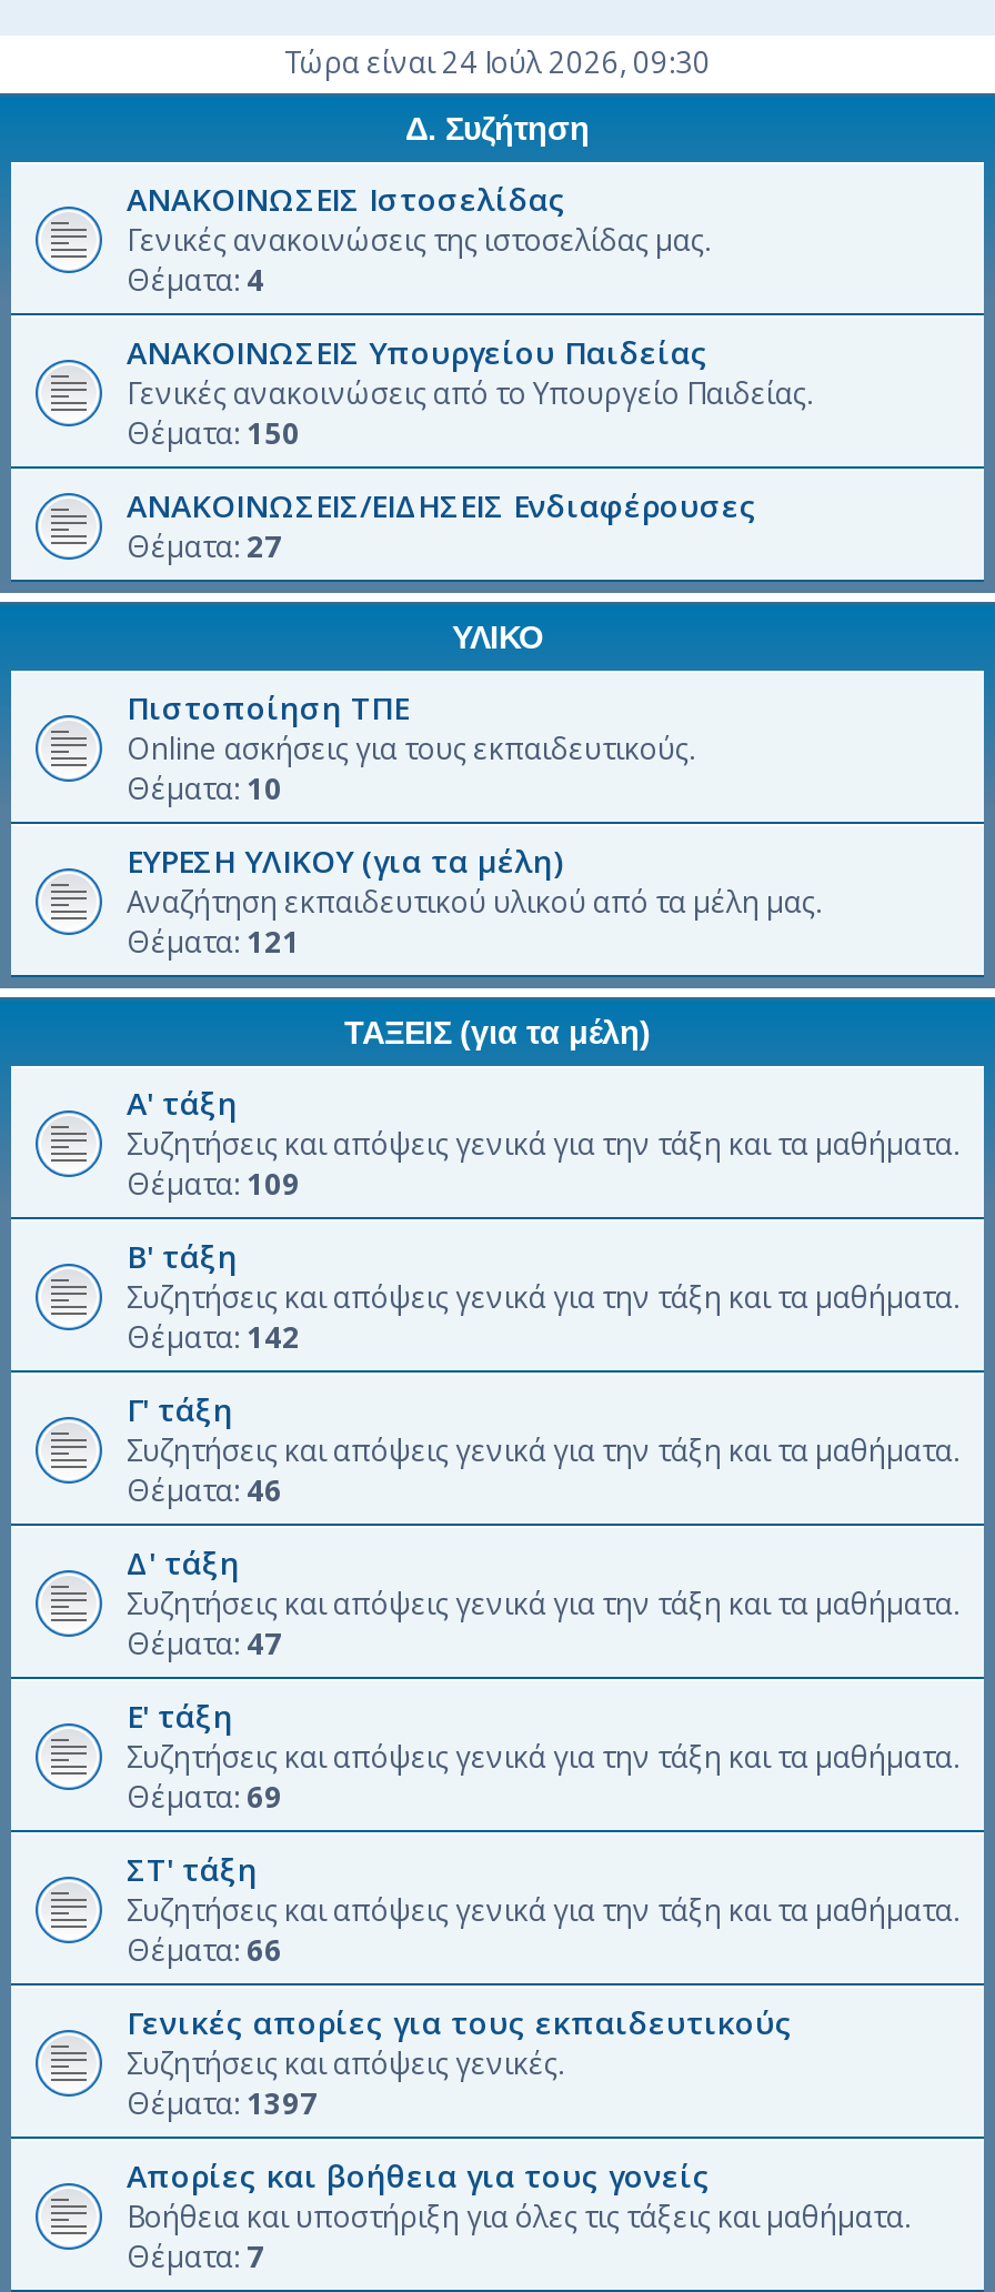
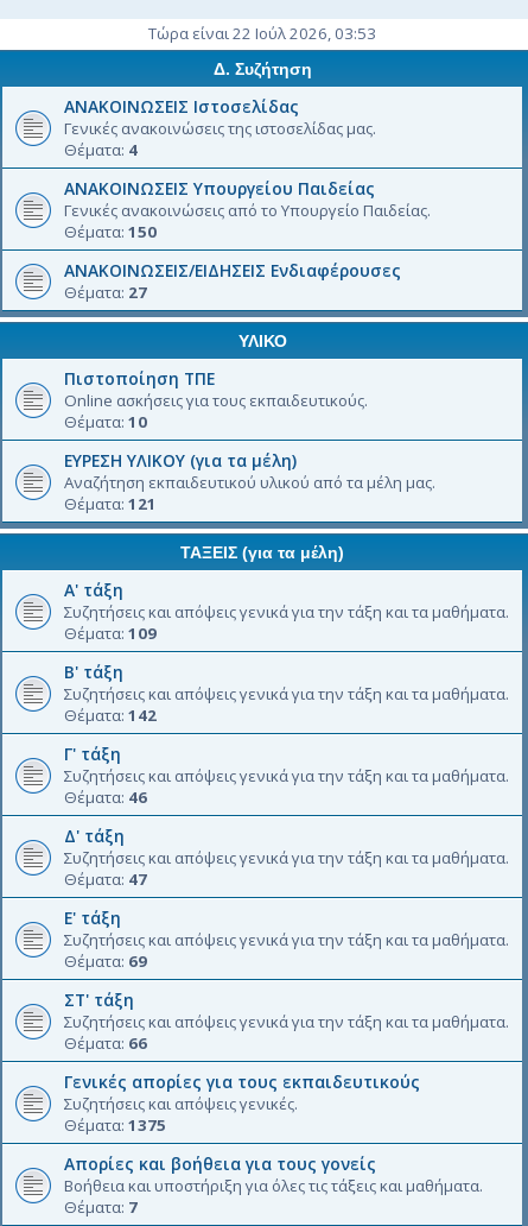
[284,42,711,82] Τώρα είναι 24 Ιούλ 2026, 09:30 -> [148,23,376,44] Τώρα είναι 22 Ιούλ 2026, 03:53
[127,2083,318,2123] Θέματα: 1397 -> [64,1114,166,1136] Θέματα: 1375

